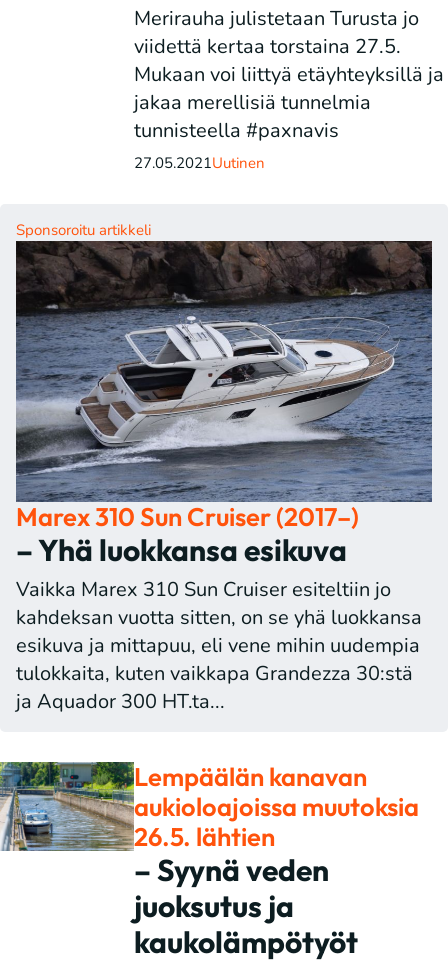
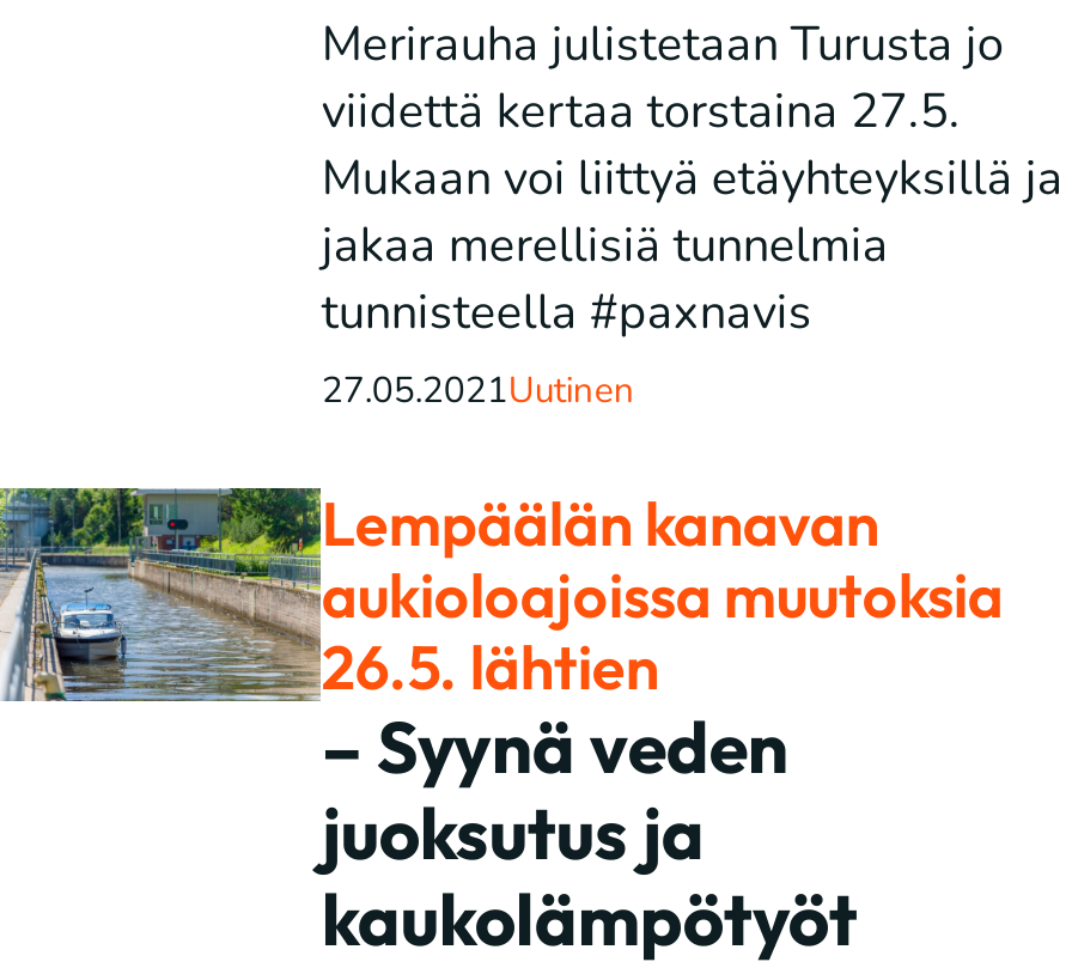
[14,220,434,504] [image] | Sponsoroitu artikkeli -> none
[16,500,422,715] Marex 310 Sun Cruiser (2017–) | – Yhä luokkansa esikuva | Vaikka Marex 310 Sun Cruiser esiteltiin jo | kahdeksan vuotta sitten, on se yhä luokkansa | esikuva ja mittapuu, eli vene mihin uudempia | tulokkaita, kuten vaikkapa Grandezza 30:stä | ja Aquador 300 HT.ta... -> none

